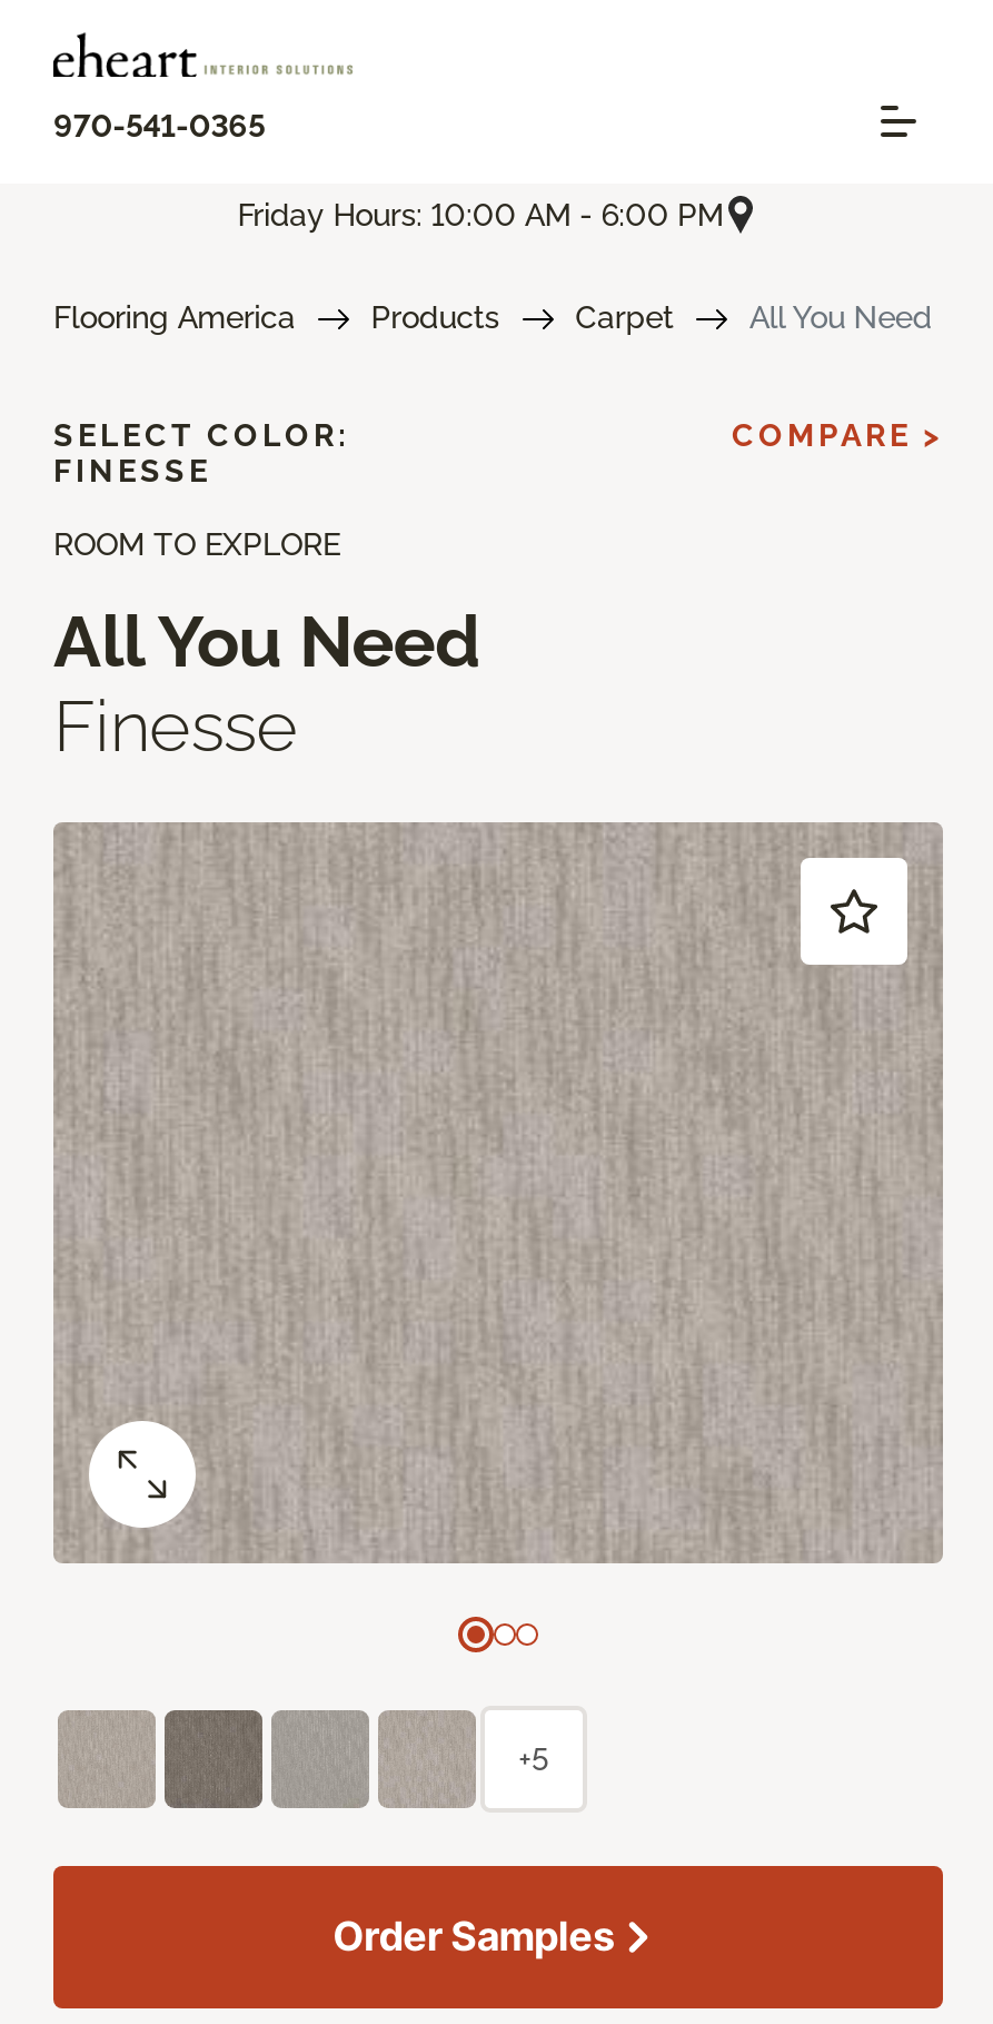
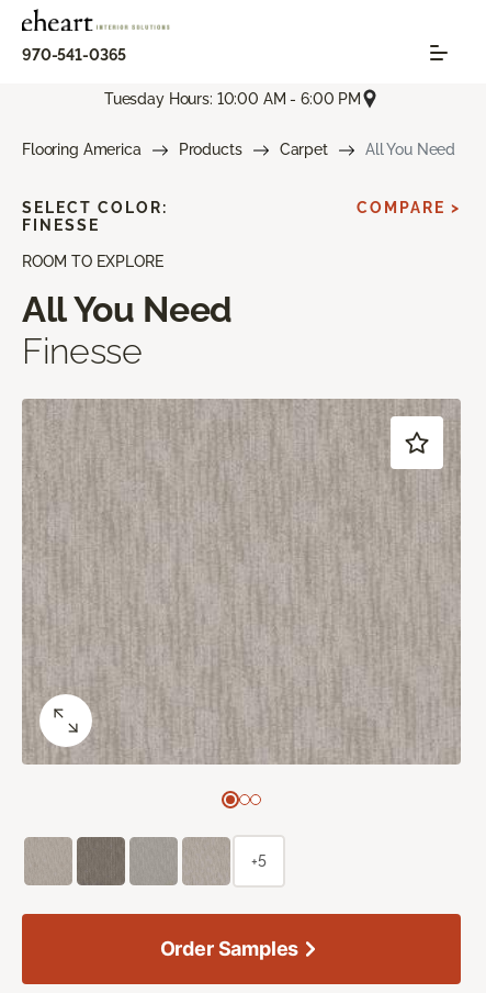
[237,196,723,232] Friday Hours: 10:00 AM - 6:00 PM -> [104,90,361,107] Tuesday Hours: 10:00 AM - 6:00 PM

